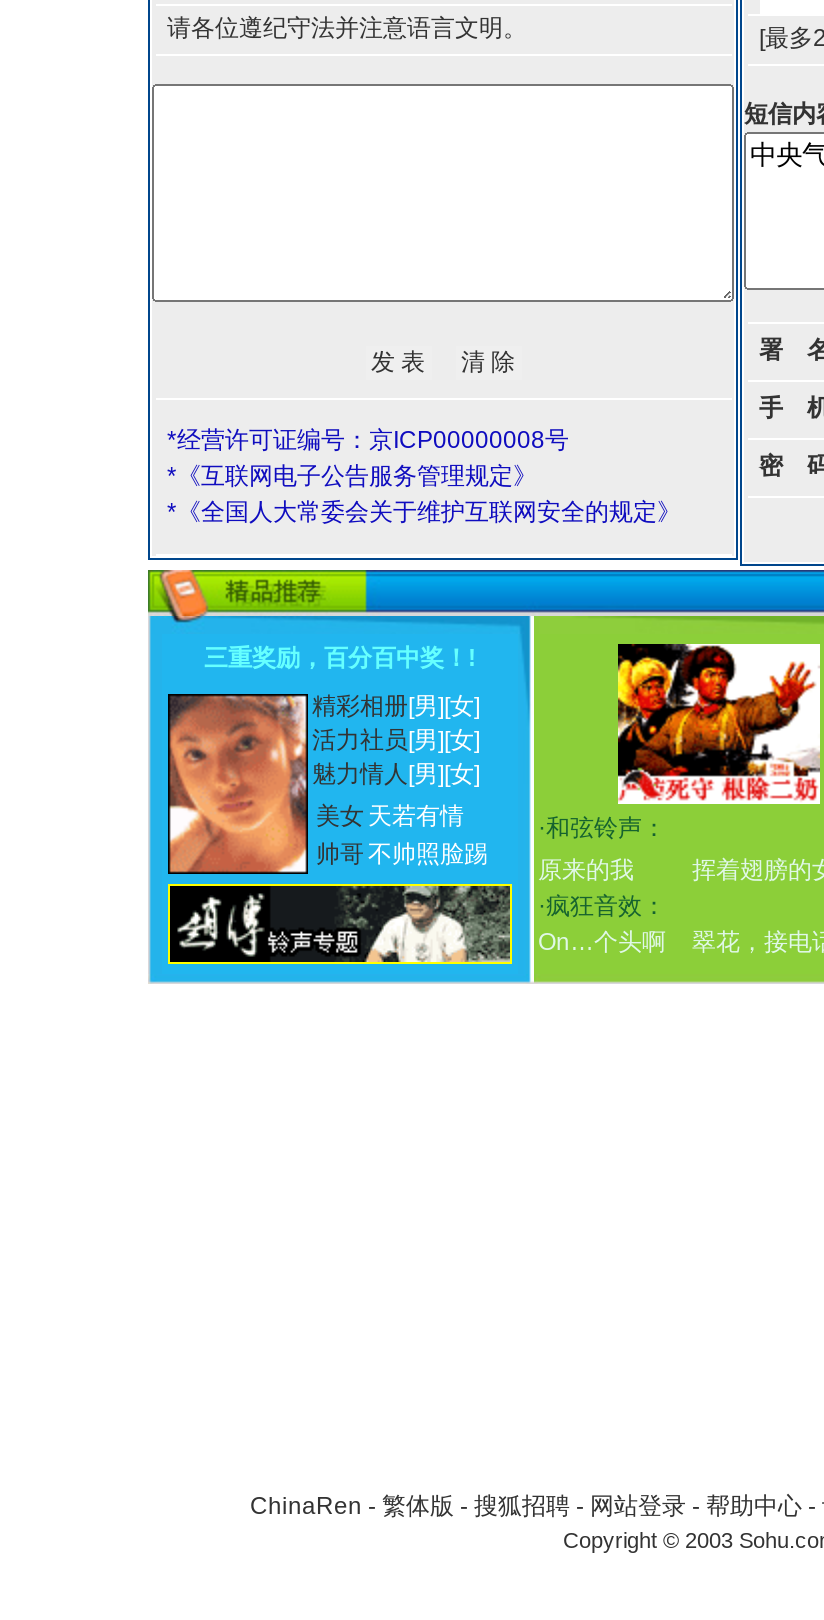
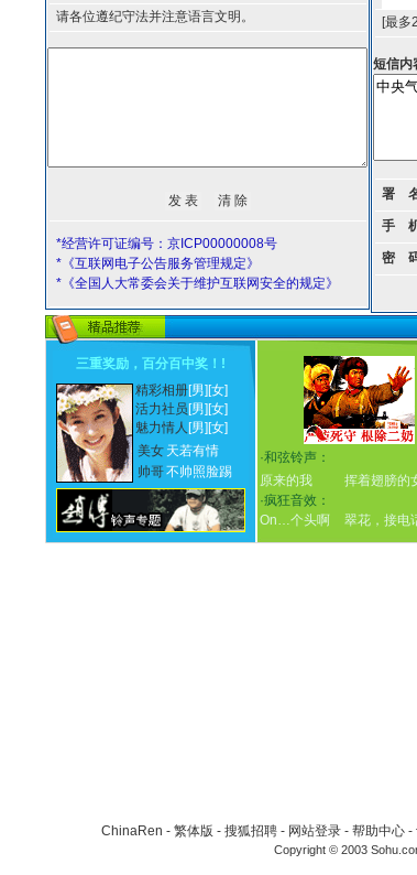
[168,694,308,874] [image] -> [56,384,133,483] [image]

